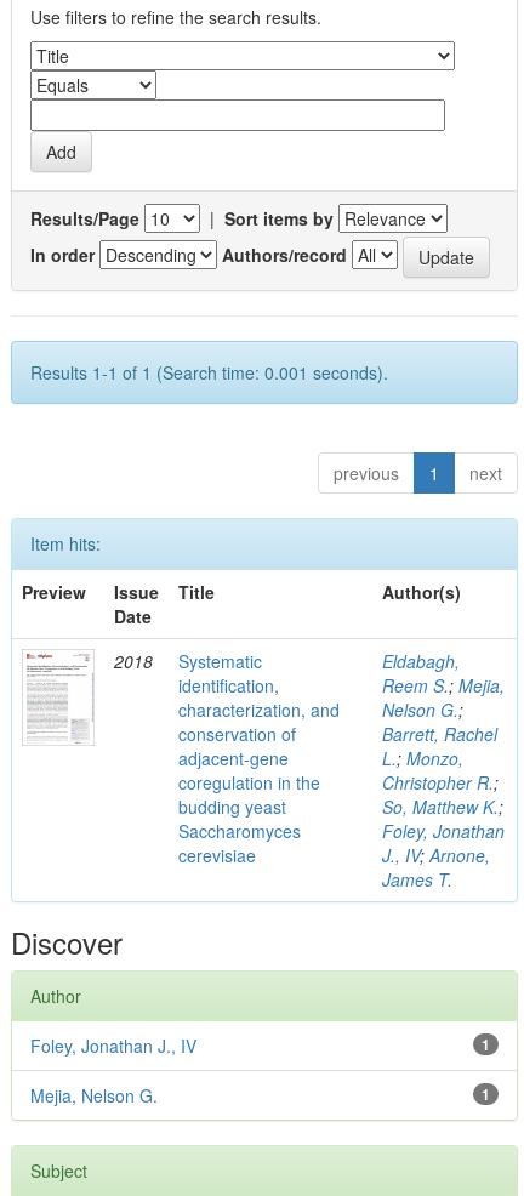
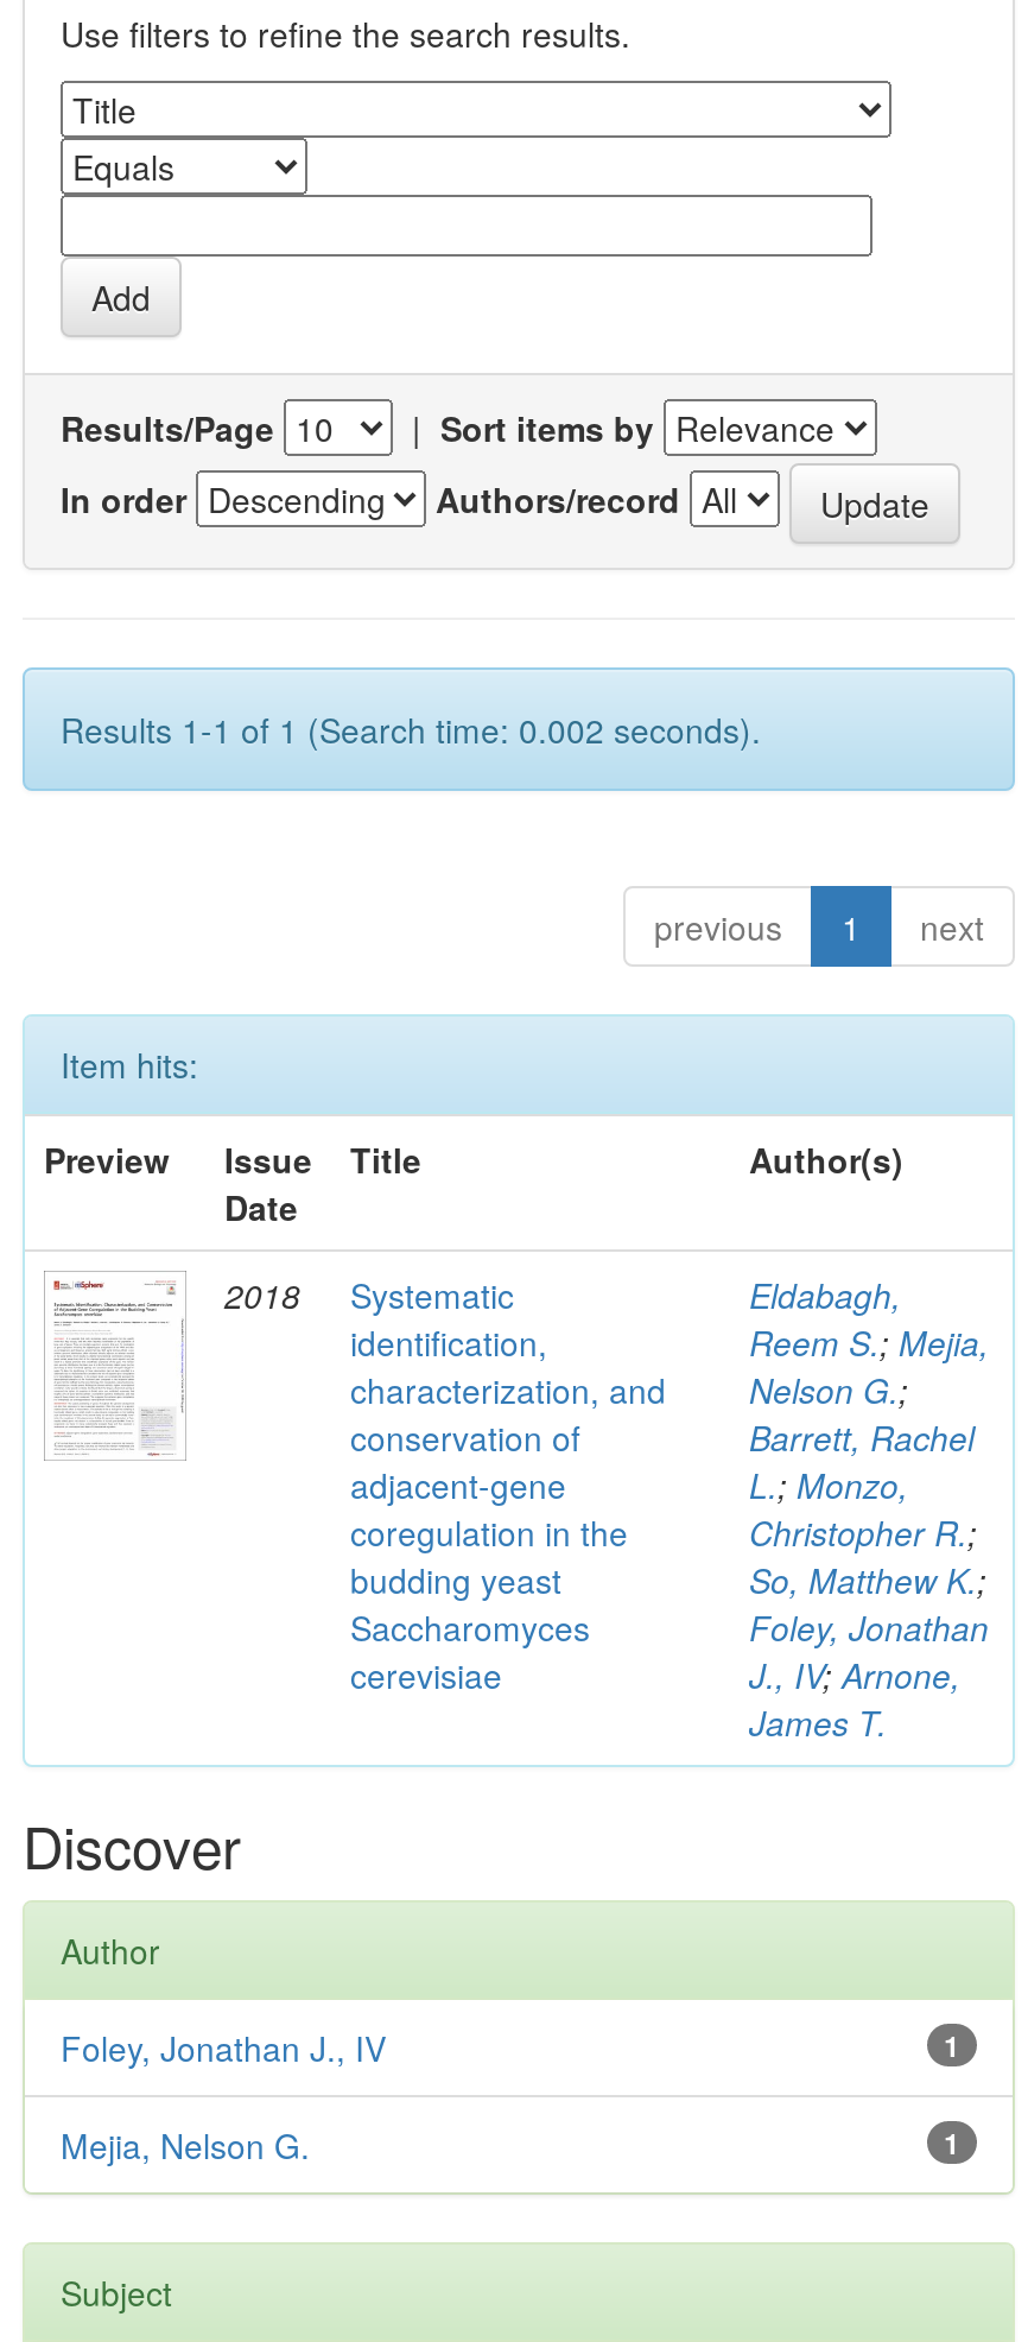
[30,360,388,385] Results 1-1 of 1 (Search time: 0.001 seconds). -> [61,705,761,753] Results 1-1 of 1 (Search time: 0.002 seconds).

